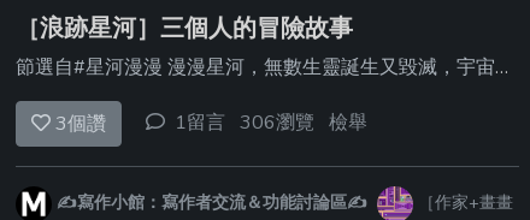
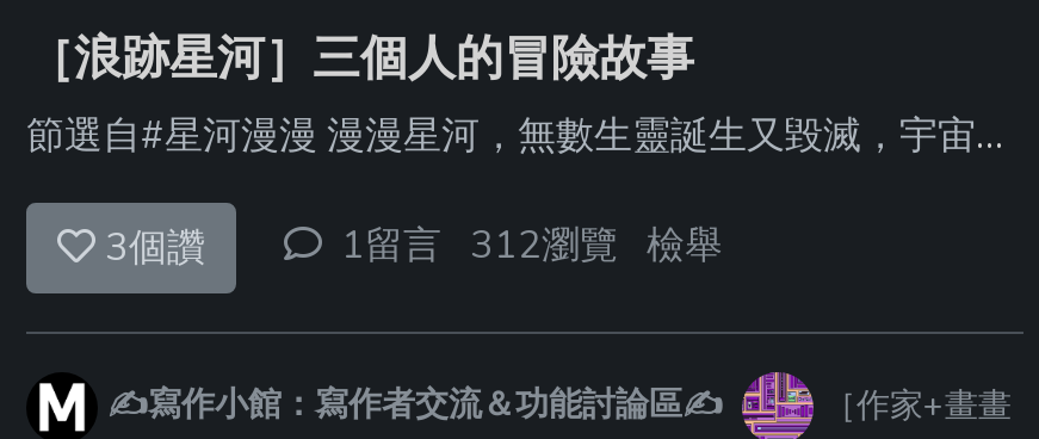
[175,109,367,135] 1留言 306瀏覽 檢舉 -> [341,219,723,271] 1留言 312瀏覽 檢舉

